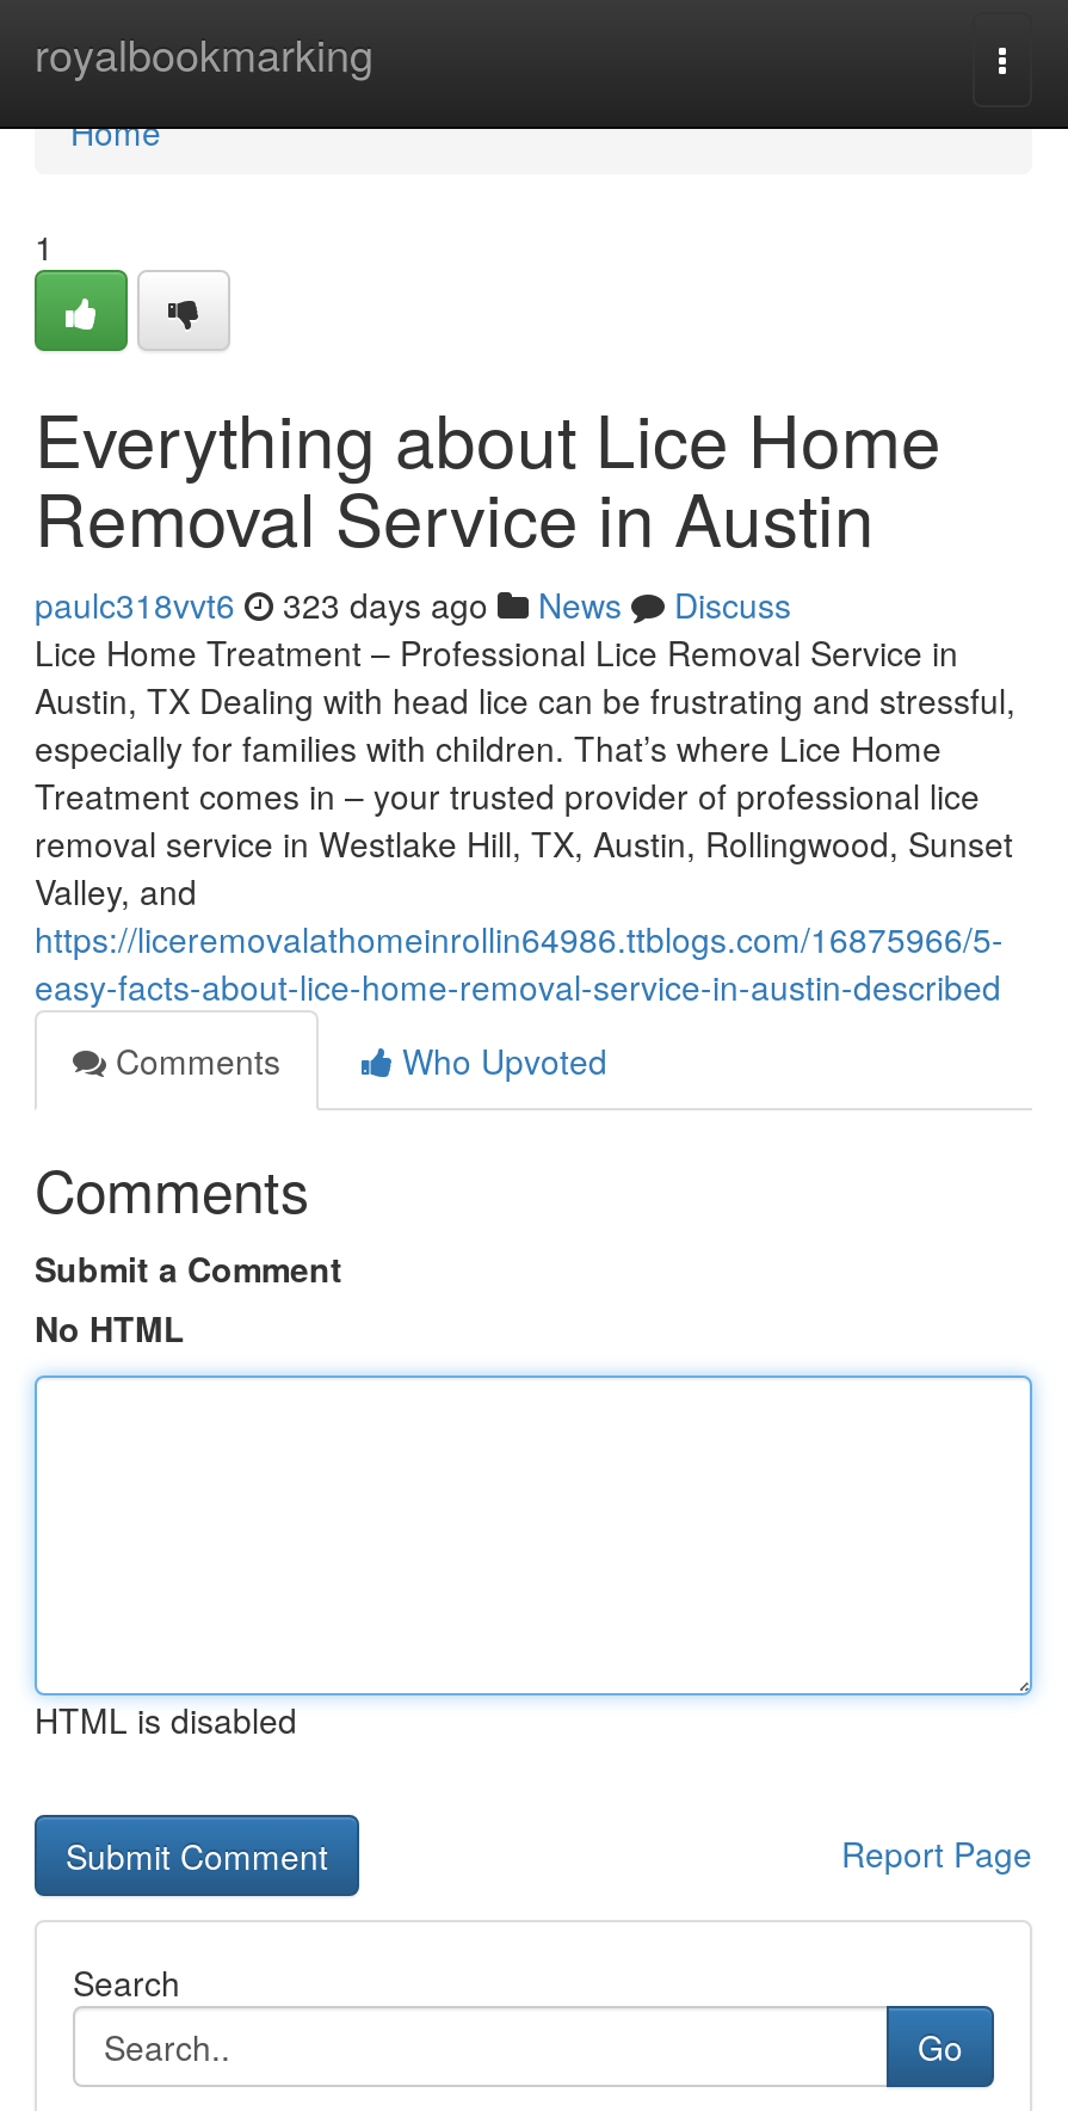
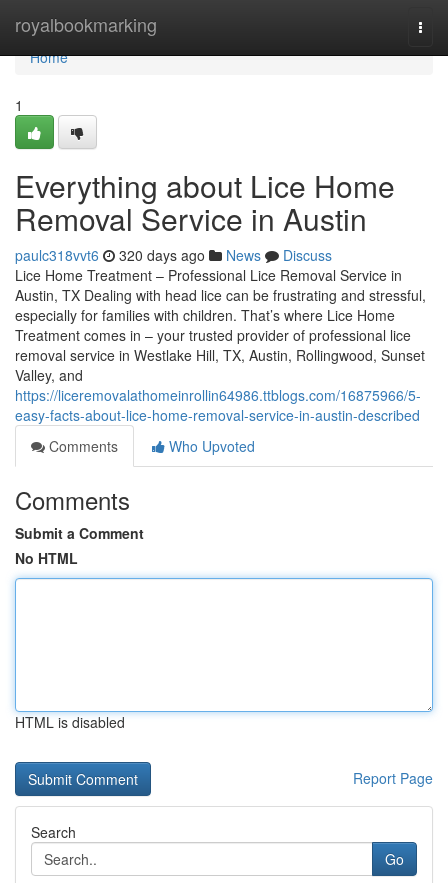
[35,580,791,628] paulc318vvt6 323 days ago News Discuss -> [15,245,332,265] paulc318vvt6 320 days ago News Discuss

